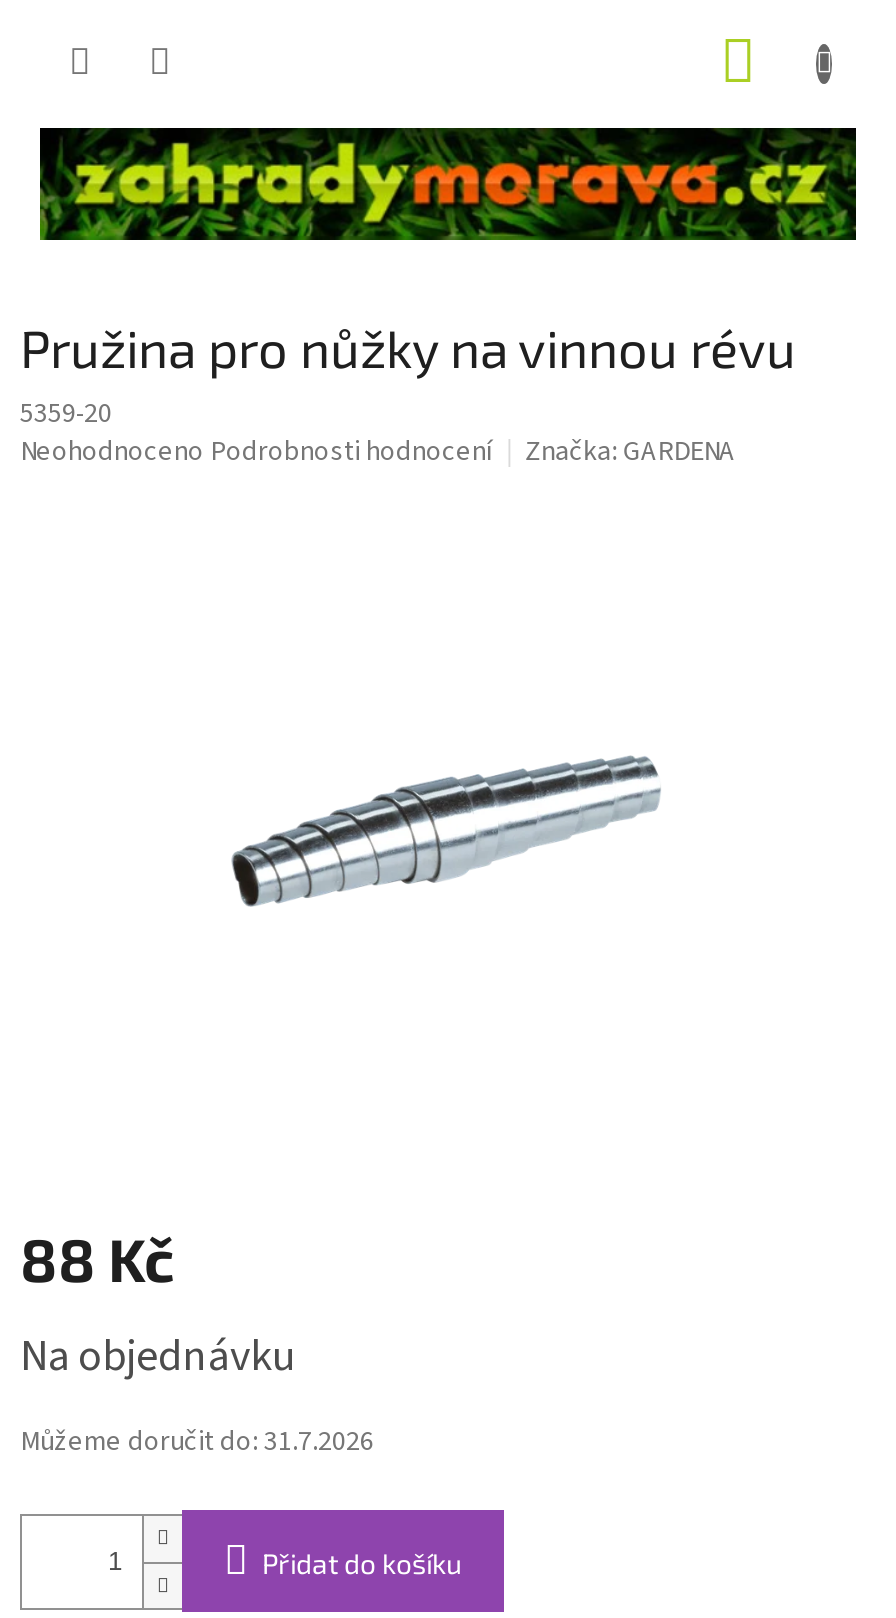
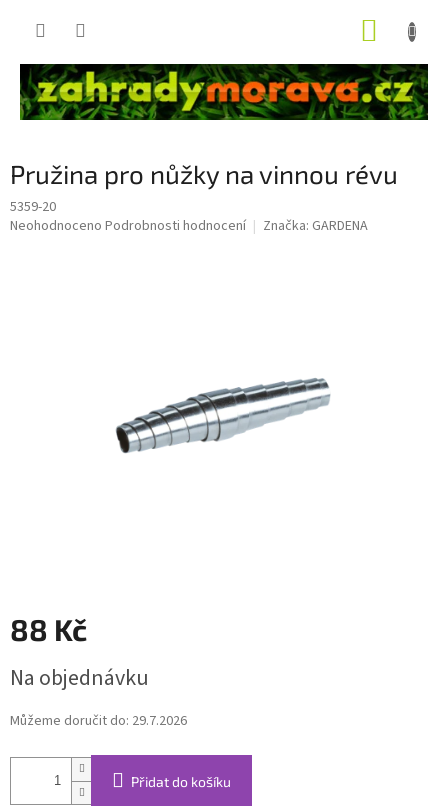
[20,1422,374,1462] Můžeme doručit do: 31.7.2026 -> [10,711,187,731] Můžeme doručit do: 29.7.2026

